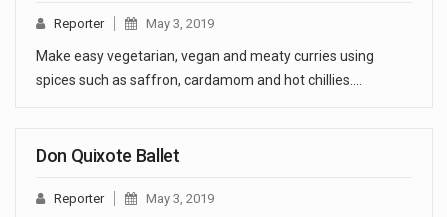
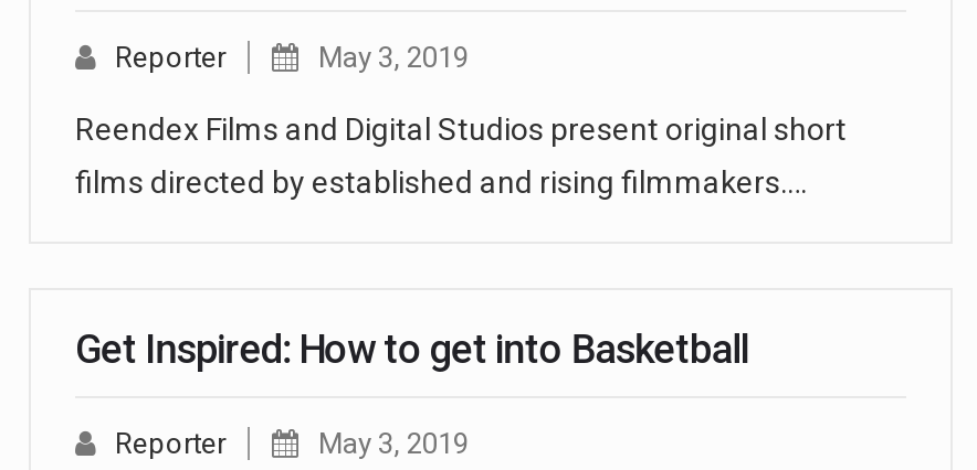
[36,47,374,63] Make easy vegetarian, vegan and meaty curries using -> [75,110,847,146] Reendex Films and Digital Studios present original short
[36,71,362,87] spices such as saffron, cardamom and hot chillies.… -> [75,163,807,199] films directed by established and rising filmmakers.…
[36,144,179,165] Don Quixote Ballet -> [75,324,748,371] Get Inspired: How to get into Basketball

